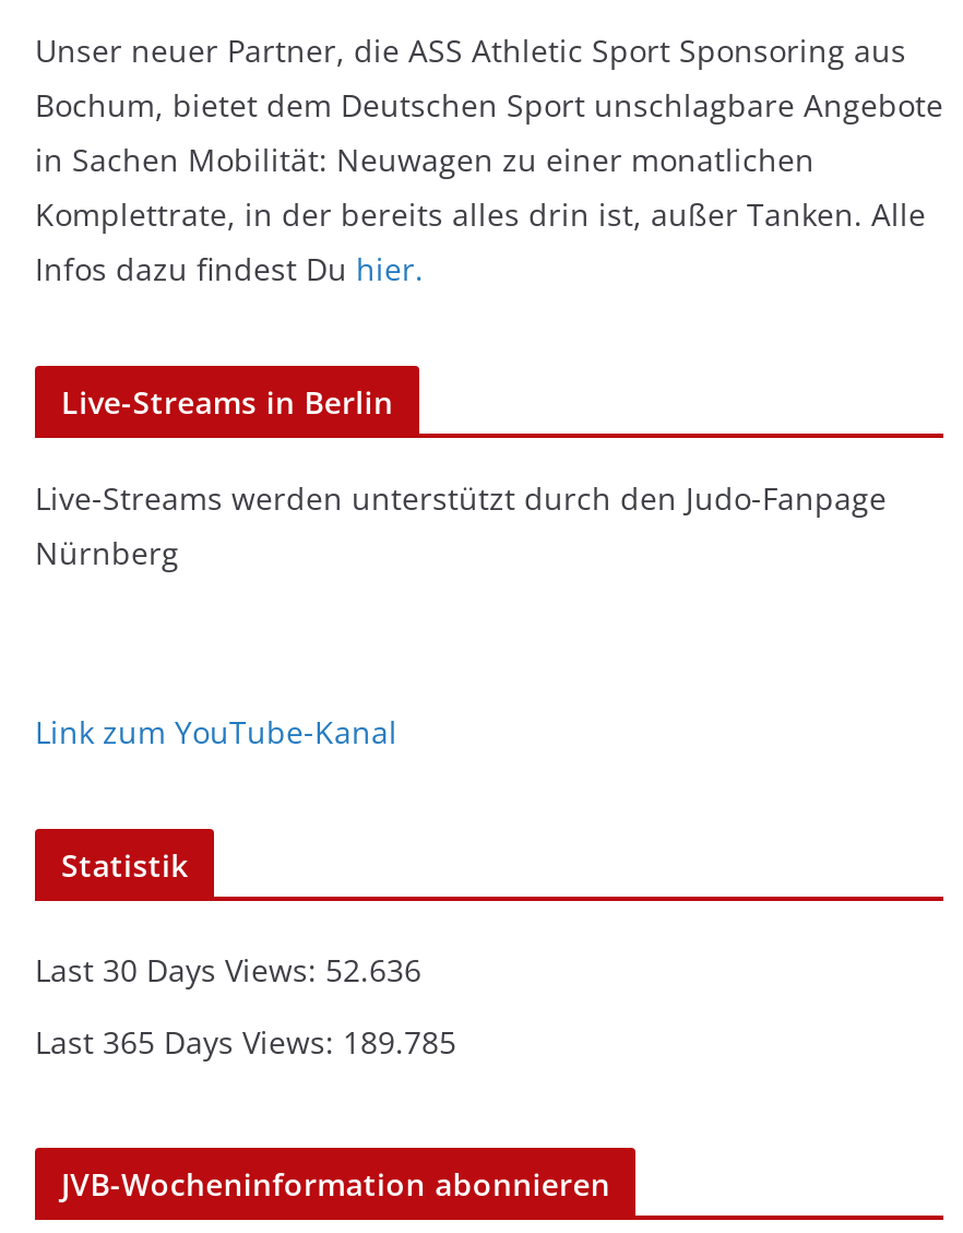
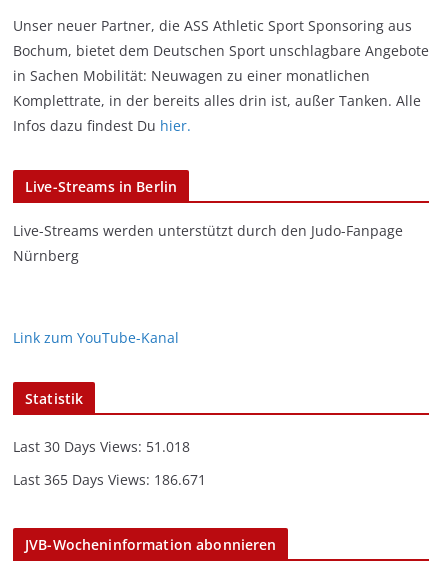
[35,950,421,992] Last 30 Days Views: 52.636 -> [13,437,190,456] Last 30 Days Views: 51.018
[35,1022,456,1064] Last 365 Days Views: 189.785 -> [13,470,206,489] Last 365 Days Views: 186.671

